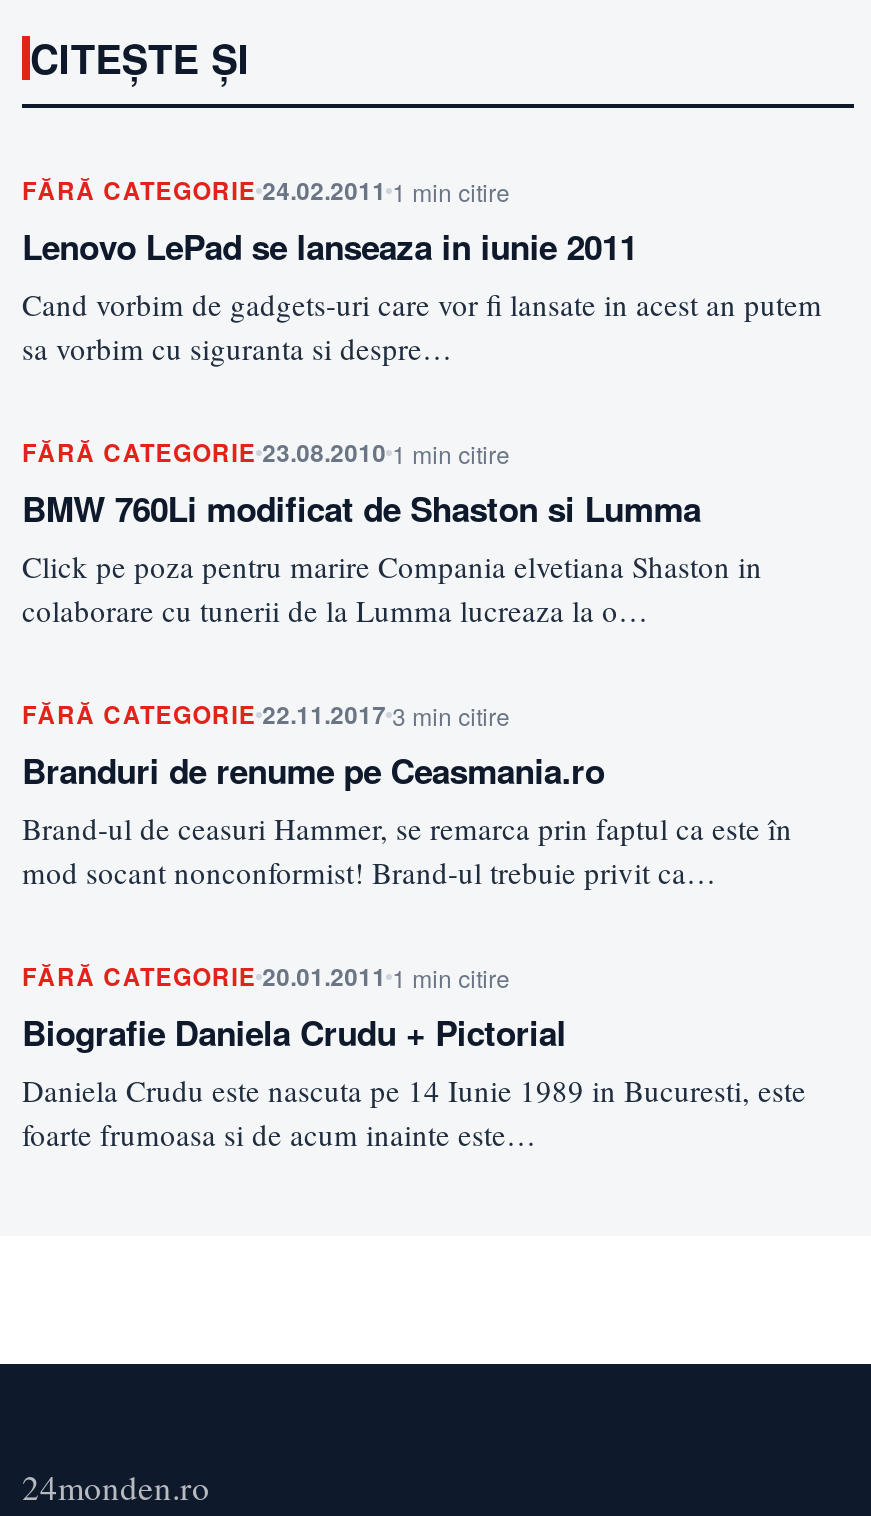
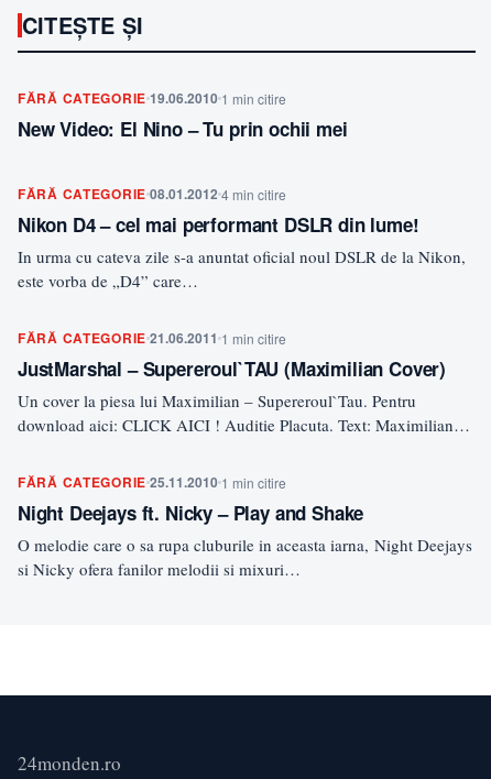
[22,173,822,369] FĂRĂ CATEGORIE 24.02.2011 1 min citire | Lenovo LePad se lanseaza in iunie 2011 | Cand vorbim de gadgets-uri care vor fi lansate in acest an putem | sa vorbim cu siguranta si despre… -> [18,88,347,142] FĂRĂ CATEGORIE 19.06.2010 1 min citire | New Video: El Nino – Tu prin ochii mei
[22,435,762,631] FĂRĂ CATEGORIE 23.08.2010 1 min citire | BMW 760Li modificat de Shaston si Lumma | Click pe poza pentru marire Compania elvetiana Shaston in | colaborare cu tunerii de la Lumma lucreaza la o… -> [18,184,466,292] FĂRĂ CATEGORIE 08.01.2012 4 min citire | Nikon D4 – cel mai performant DSLR din lume! | In urma cu cateva zile s-a anuntat oficial noul DSLR de la Nikon, | este vorba de „D4” care…
[22,697,792,893] FĂRĂ CATEGORIE 22.11.2017 3 min citire | Branduri de renume pe Ceasmania.ro | Brand-ul de ceasuri Hammer, se remarca prin faptul ca este în | mod socant nonconformist! Brand-ul trebuie privit ca… -> [18,328,470,436] FĂRĂ CATEGORIE 21.06.2011 1 min citire | JustMarshal – Supereroul`TAU (Maximilian Cover) | Un cover la piesa lui Maximilian – Supereroul`Tau. Pentru | download aici: CLICK AICI ! Auditie Placuta. Text: Maximilian…
[22,959,806,1155] FĂRĂ CATEGORIE 20.01.2011 1 min citire | Biografie Daniela Crudu + Pictorial | Daniela Crudu este nascuta pe 14 Iunie 1989 in Bucuresti, este | foarte frumoasa si de acum inainte este… -> [18,472,472,580] FĂRĂ CATEGORIE 25.11.2010 1 min citire | Night Deejays ft. Nicky – Play and Shake | O melodie care o sa rupa cluburile in aceasta iarna, Night Deejays | si Nicky ofera fanilor melodii si mixuri…

